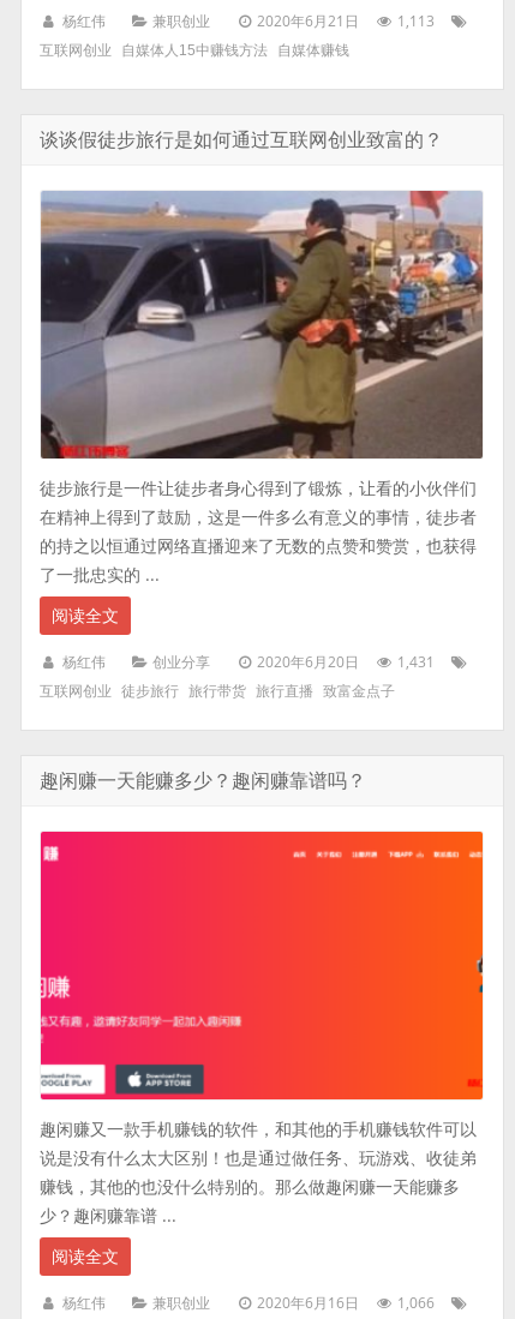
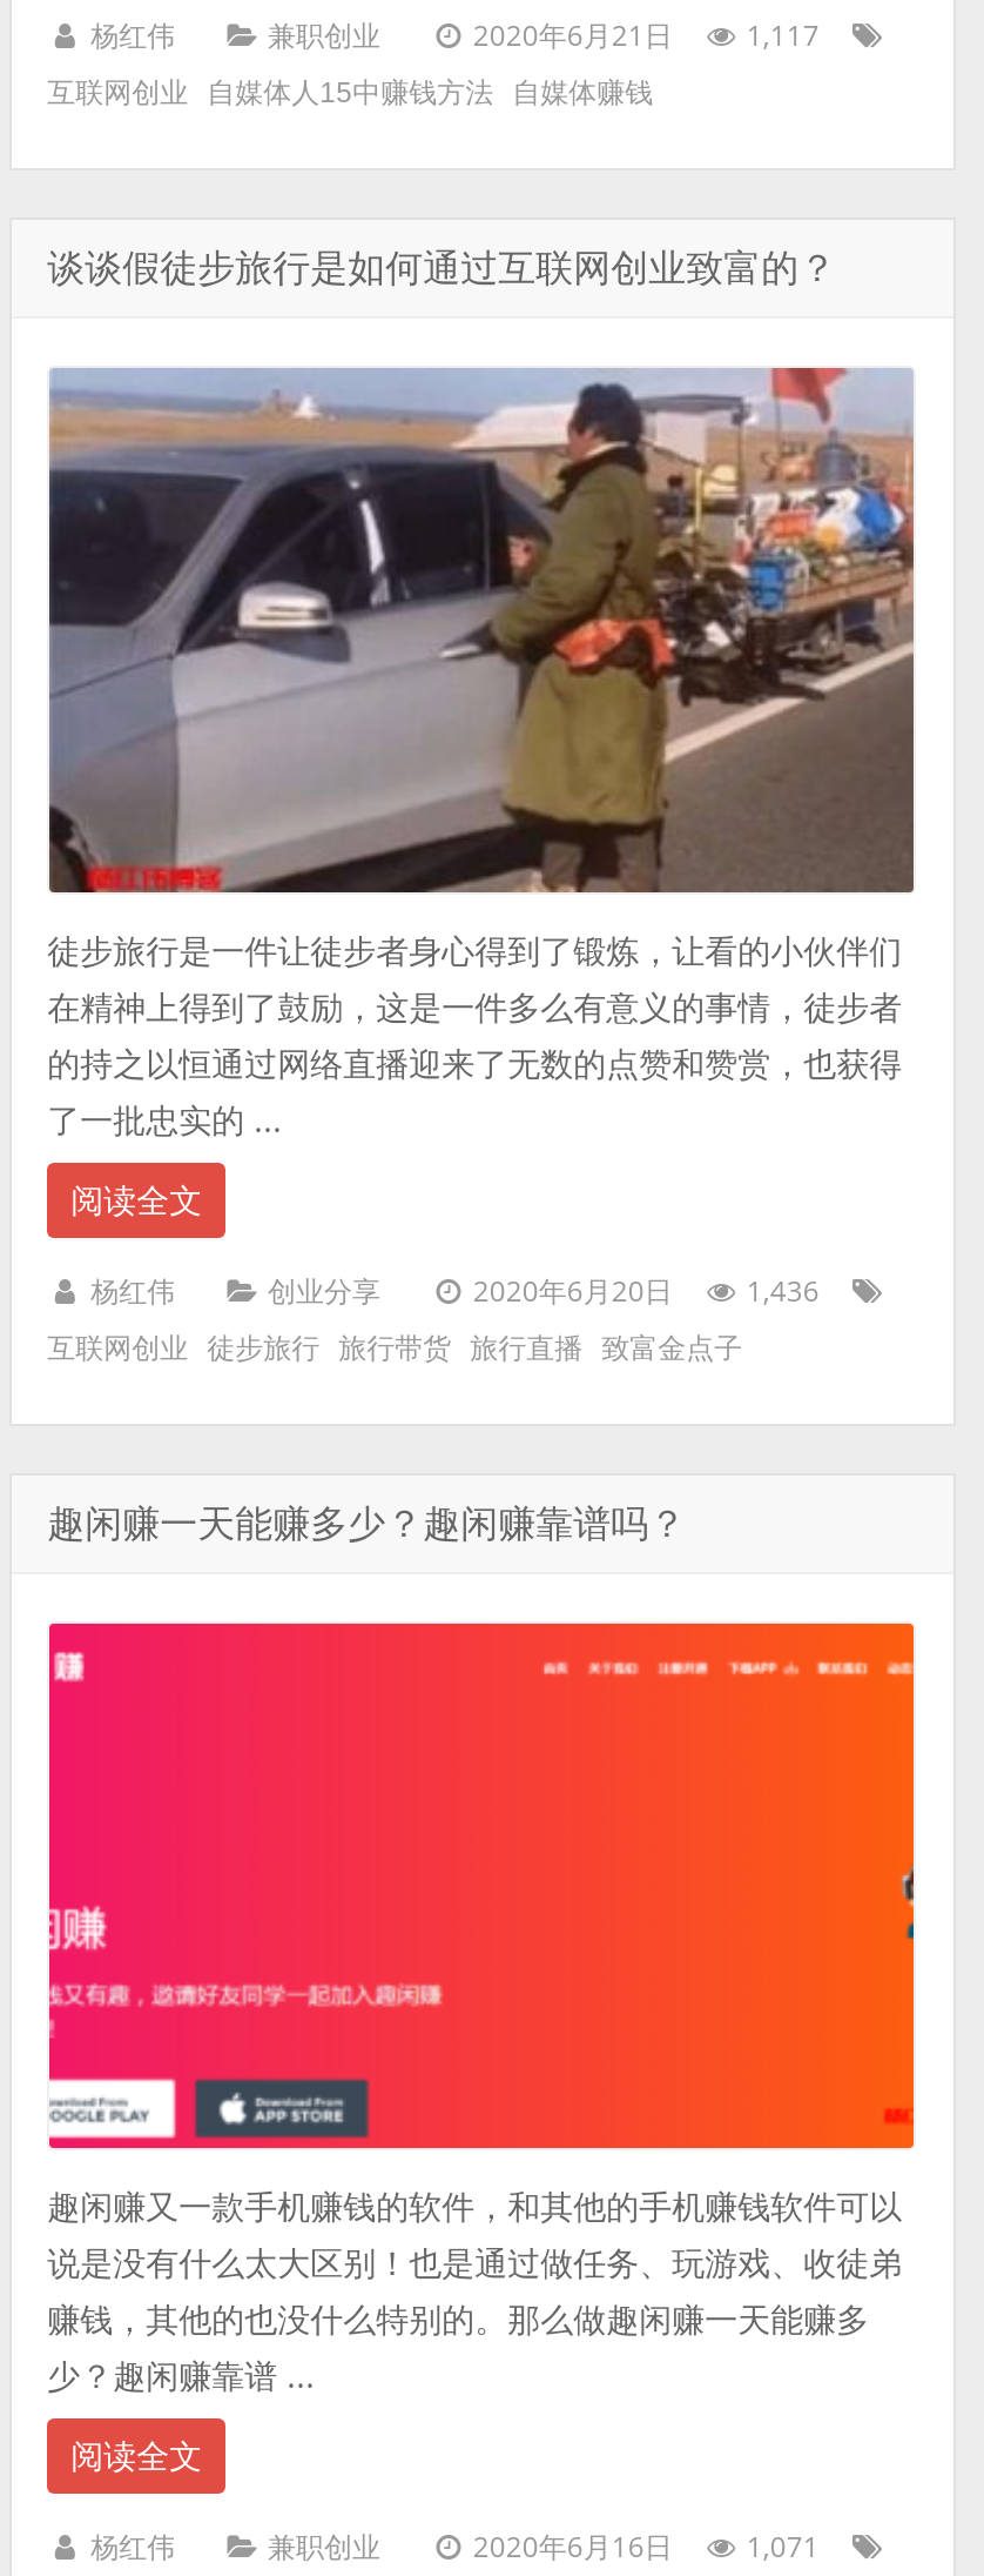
[257,11,438,31] 2020年6月21日 1,113 -> [473,16,826,56] 2020年6月21日 1,117
[257,652,438,672] 2020年6月20日 1,431 -> [473,1271,826,1311] 2020年6月20日 1,436
[257,1292,438,1313] 2020年6月16日 1,066 -> [473,2526,826,2566] 2020年6月16日 1,071

